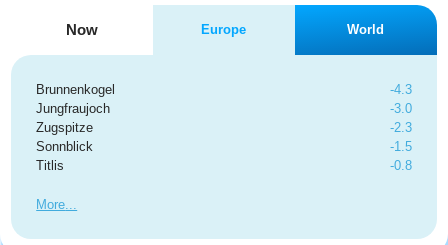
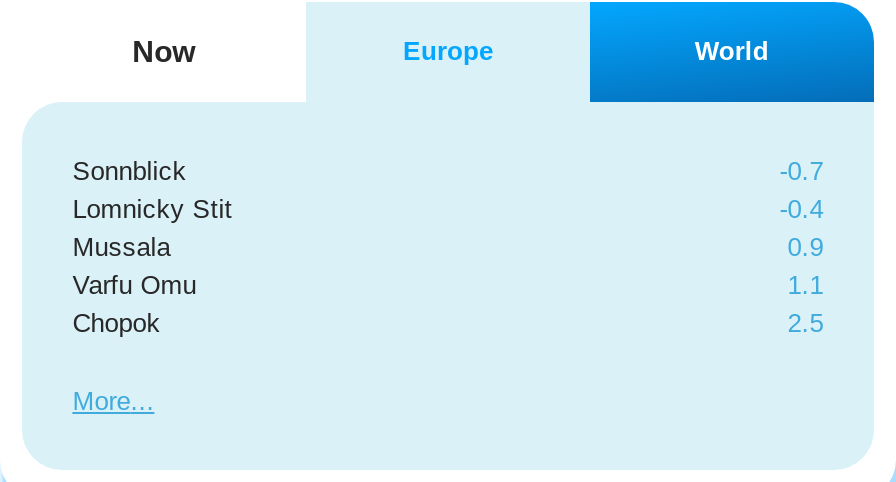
[36,82,115,135] Brunnenkogel | Jungfraujoch | Zugspitze -> none
[390,82,412,173] -4.3 | -3.0 | -2.3 | -1.5 | -0.8 -> [780,156,824,338] -0.7 | -0.4 | 0.9 | 1.1 | 2.5
moved [36,139,93,154] -> [72,156,186,186]: Sonnblick
[36,158,64,173] Titlis -> [72,194,232,338] Lomnicky Stit | Mussala | Varfu Omu | Chopok

